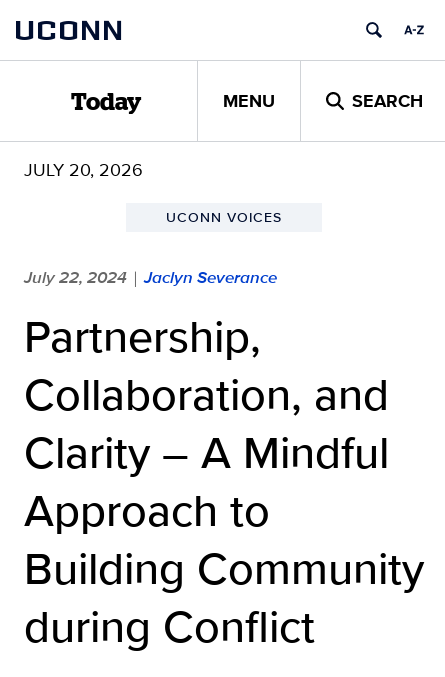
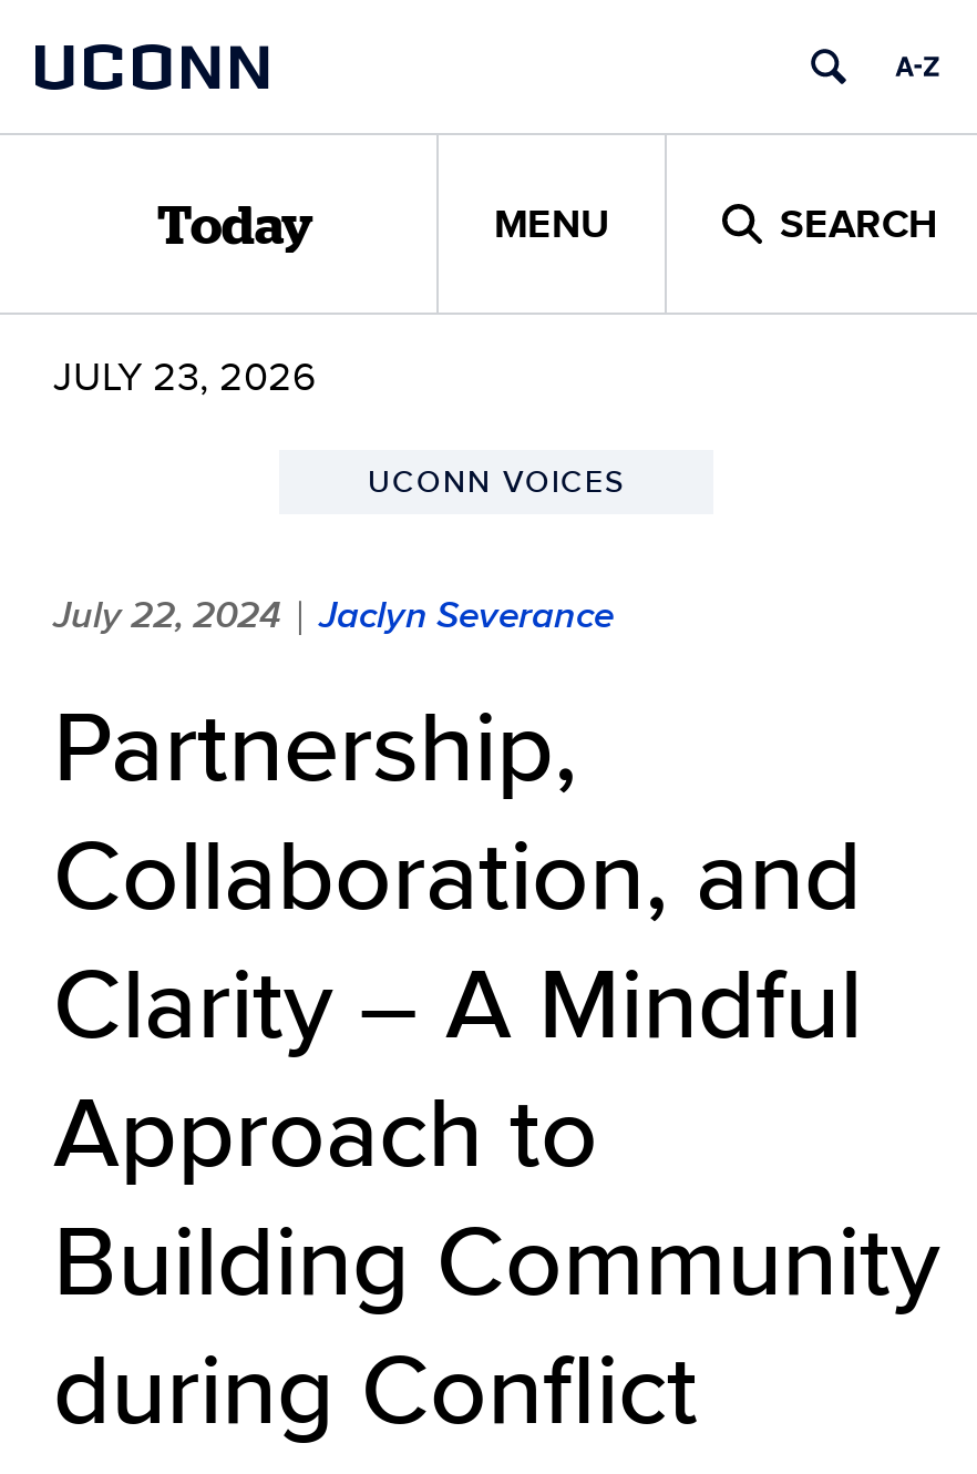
[24,157,143,182] JULY 20, 2026 -> [53,348,317,403] JULY 23, 2026

